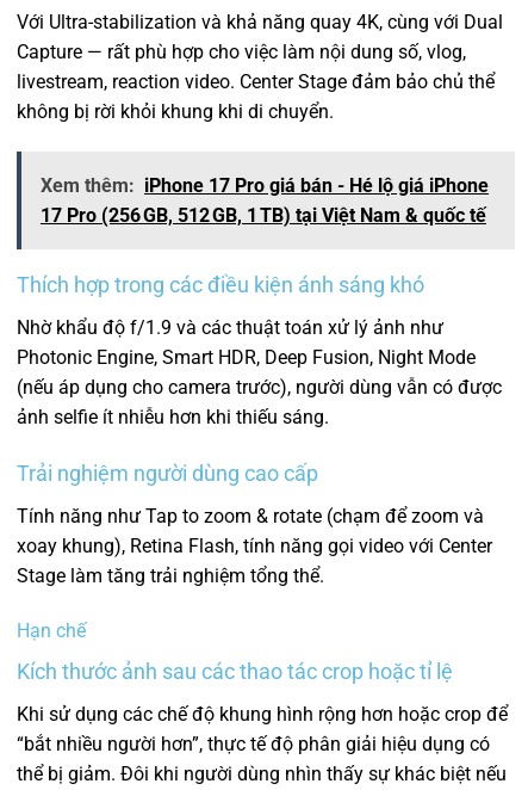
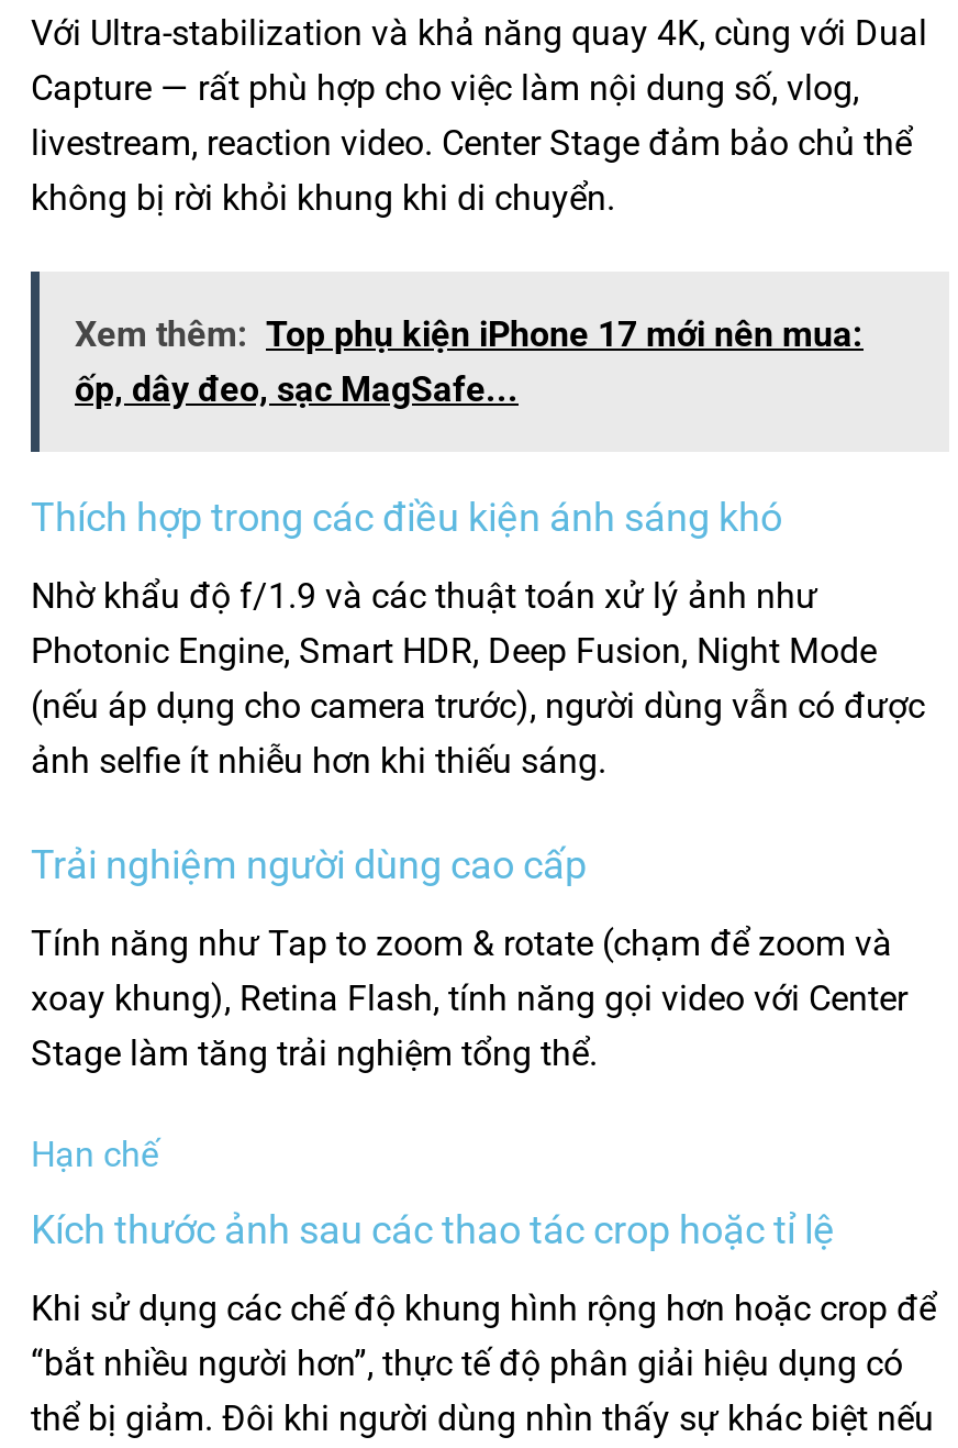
[41,174,489,227] Xem thêm: iPhone 17 Pro giá bán - Hé lộ giá iPhone | 17 Pro (256 GB, 512 GB, 1 TB) tại Việt Nam & quốc tế -> [75,313,864,410] Xem thêm: Top phụ kiện iPhone 17 mới nên mua: | ốp, dây đeo, sạc MagSafe...

